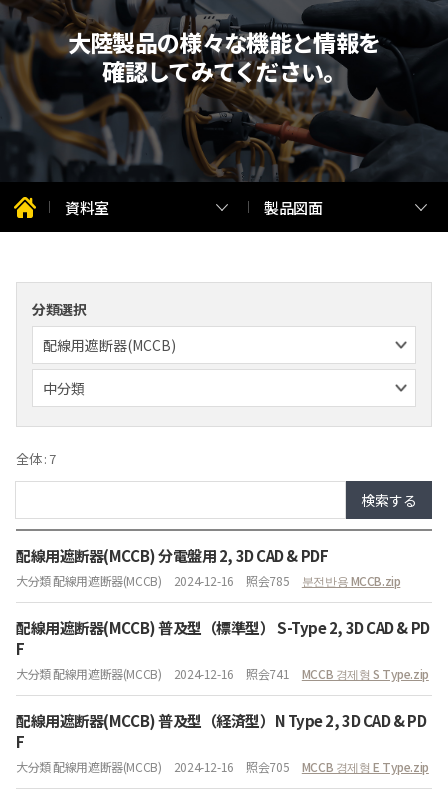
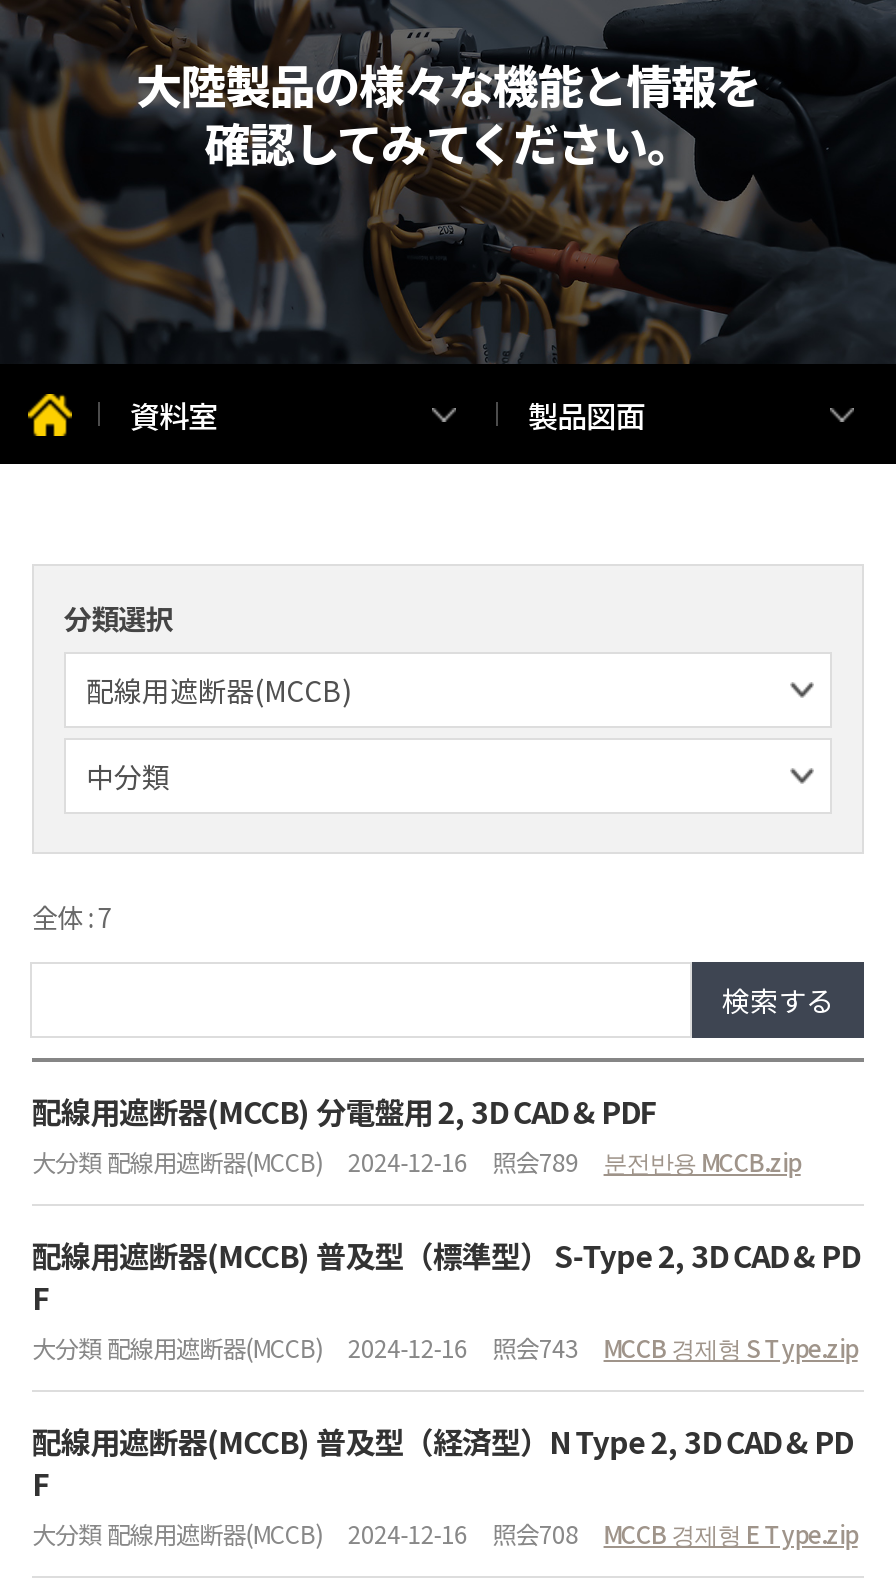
[16,572,400,589] 大分類 配線用遮断器(MCCB) 2024-12-16 照会785 분전반용 MCCB.zip -> [32,1144,801,1178] 大分類 配線用遮断器(MCCB) 2024-12-16 照会789 분전반용 MCCB.zip
[16,665,429,682] 大分類 配線用遮断器(MCCB) 2024-12-16 照会741 MCCB 경제형 S Type.zip -> [32,1330,858,1364] 大分類 配線用遮断器(MCCB) 2024-12-16 照会743 MCCB 경제형 S Type.zip
[16,758,429,775] 大分類 配線用遮断器(MCCB) 2024-12-16 照会705 MCCB 경제형 E Type.zip -> [32,1516,858,1550] 大分類 配線用遮断器(MCCB) 2024-12-16 照会708 MCCB 경제형 E Type.zip

